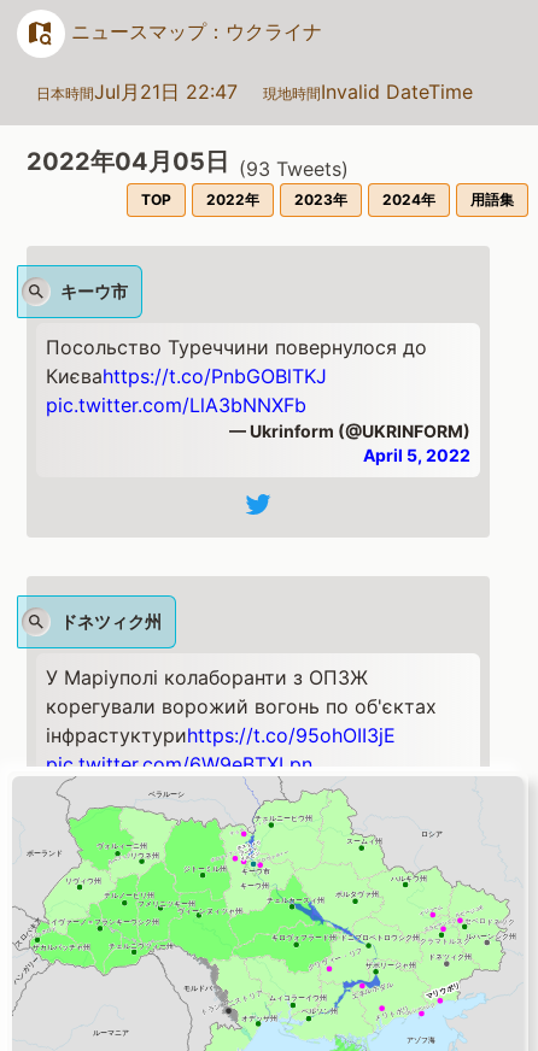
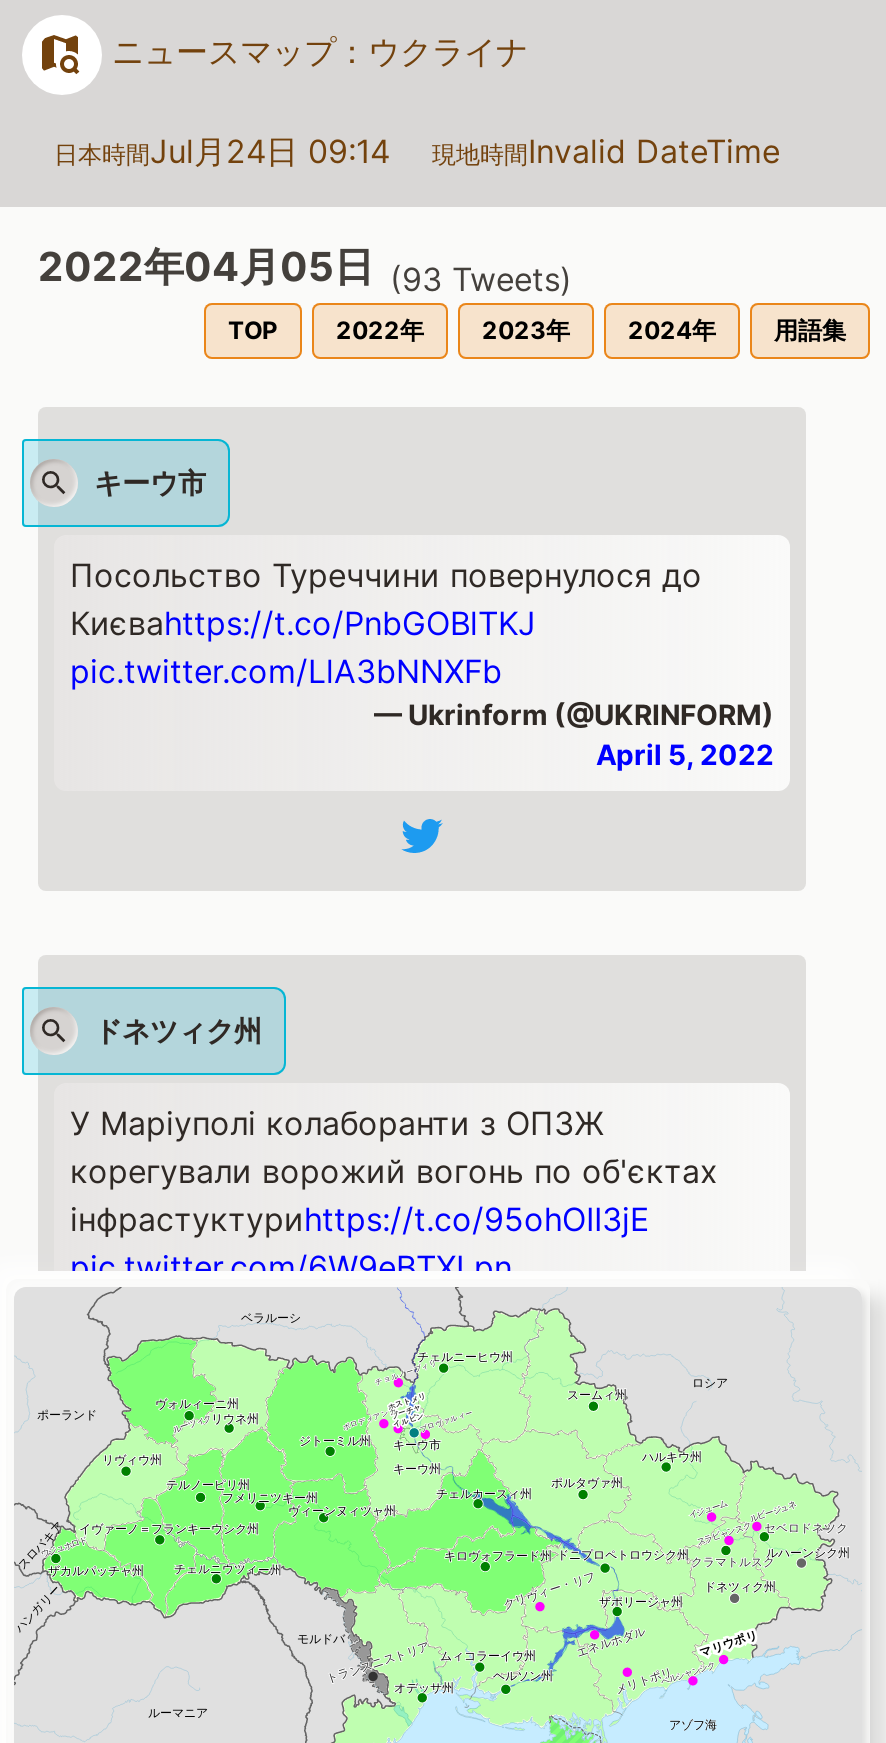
[36,80,238,104] 日本時間Jul月21日 22:47 -> [54,131,390,171] 日本時間Jul月24日 09:14

